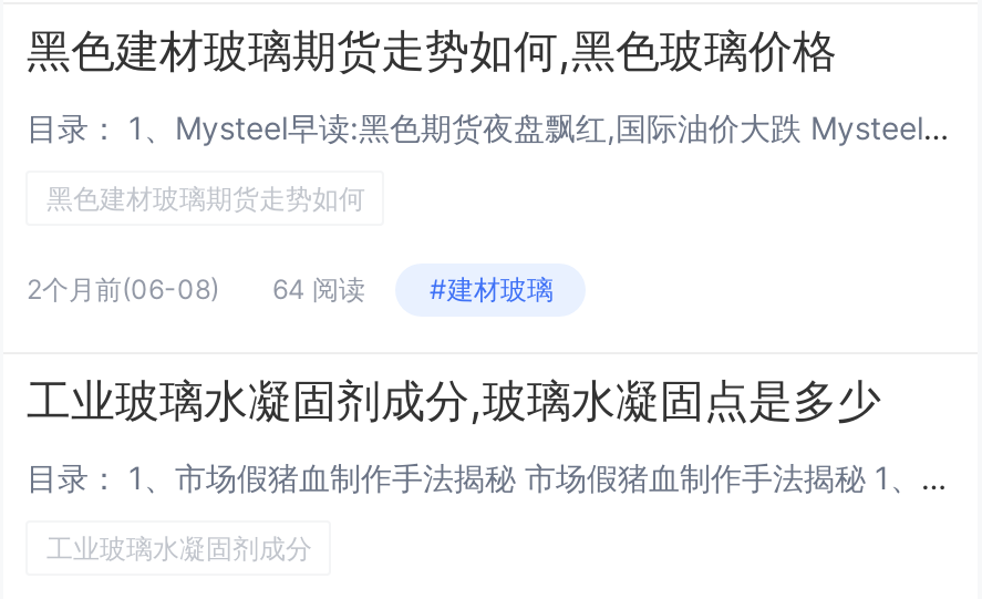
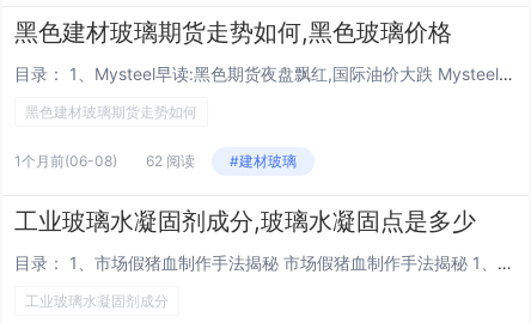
[27,272,219,306] 2个月前(06-08) -> [15,152,118,170] 1个月前(06-08)
[272,272,365,306] 64 阅读 -> [147,152,196,170] 62 阅读

